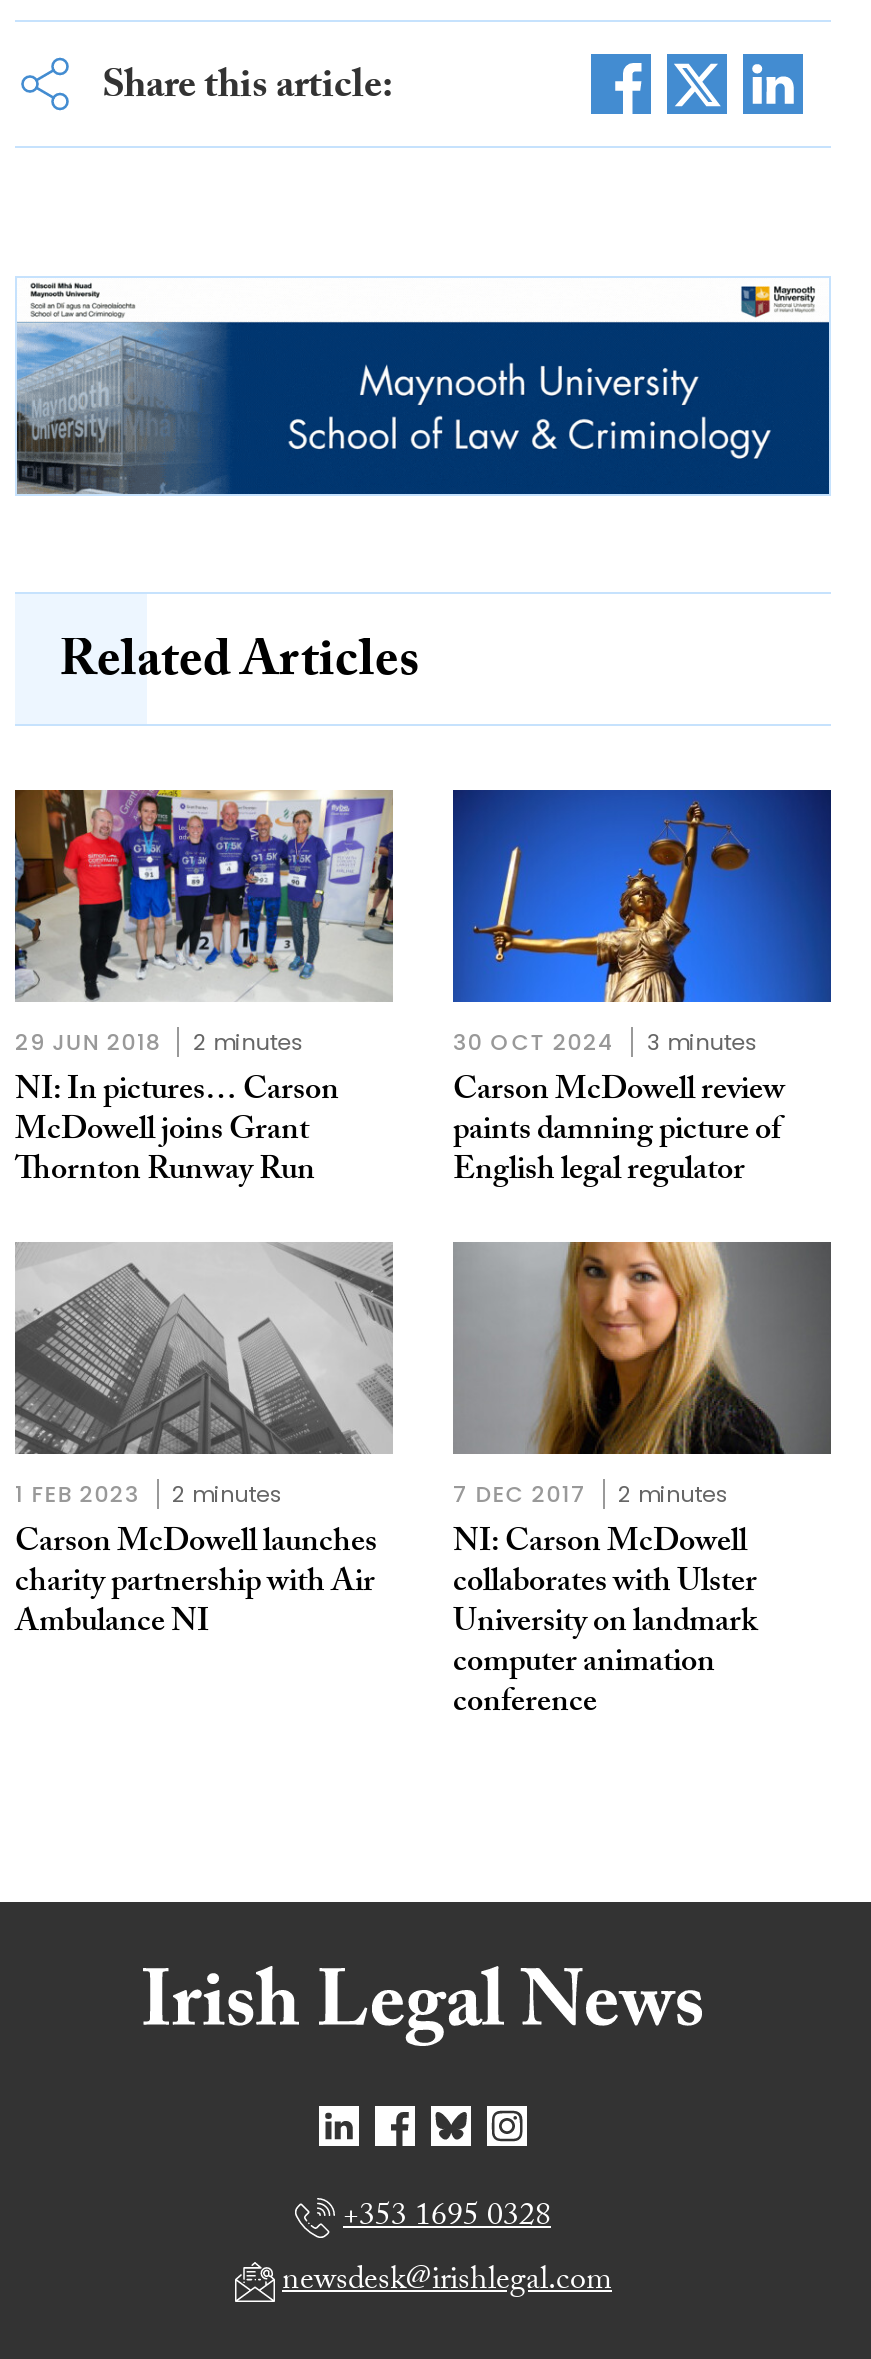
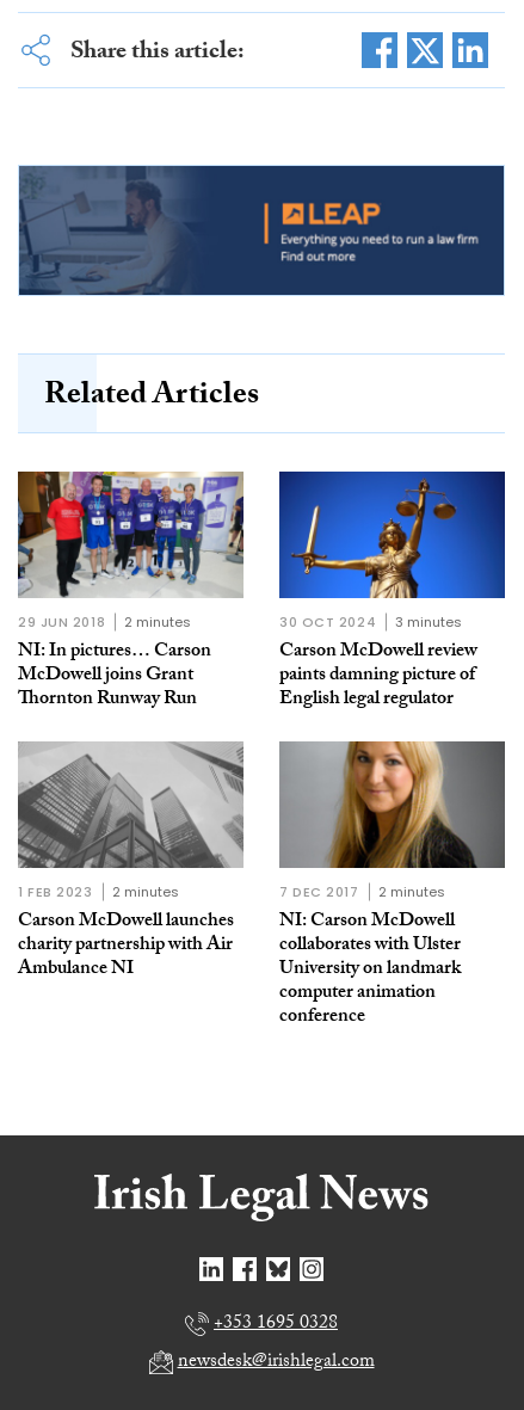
[15,278,829,496] [image] -> [18,165,505,296] [image]

